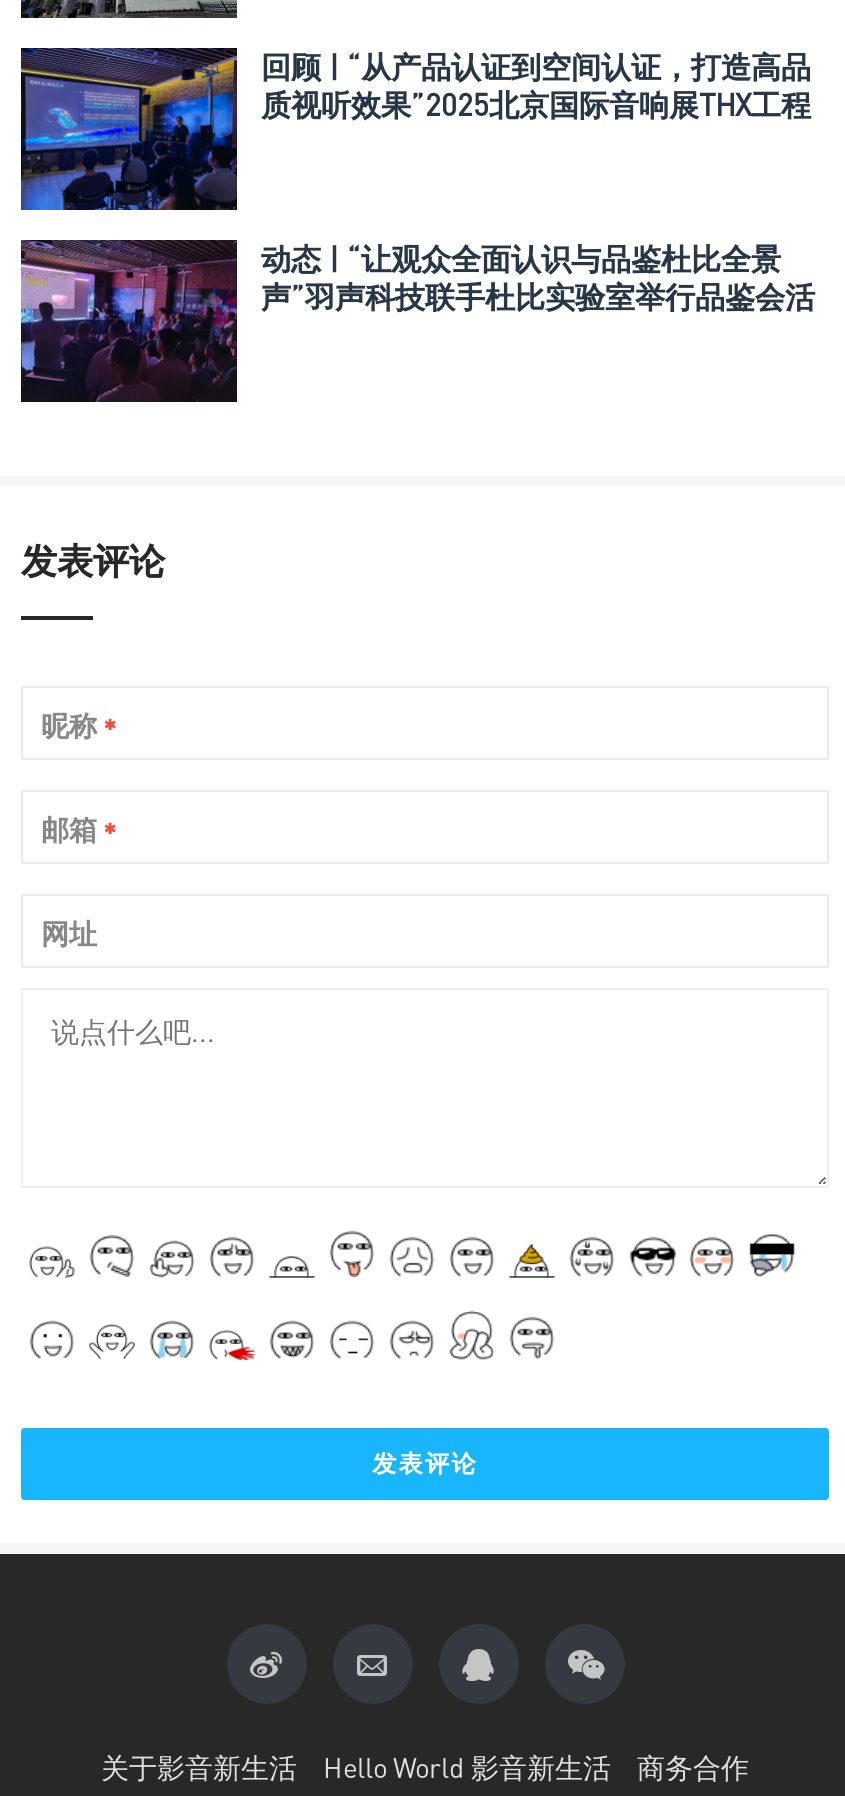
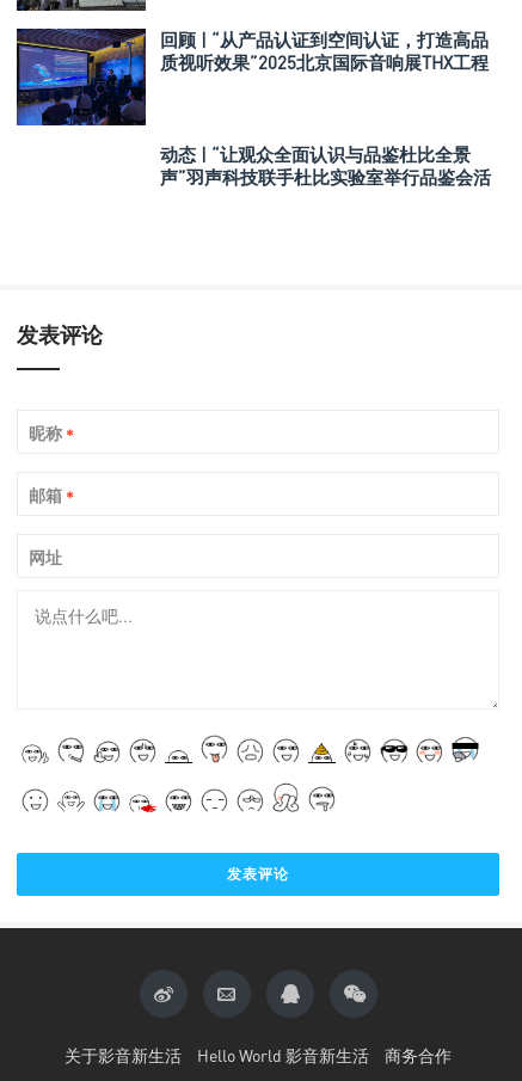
[19,238,239,404] [image] -> none

